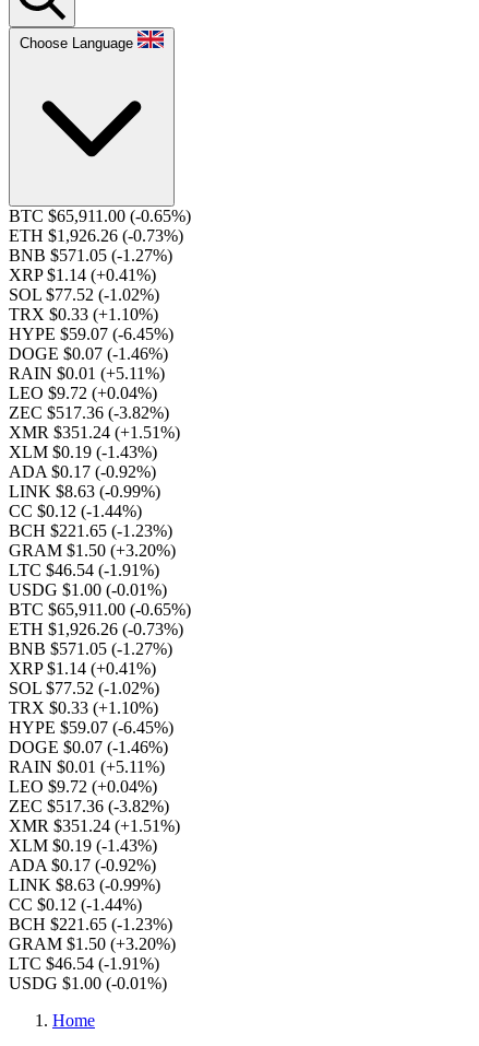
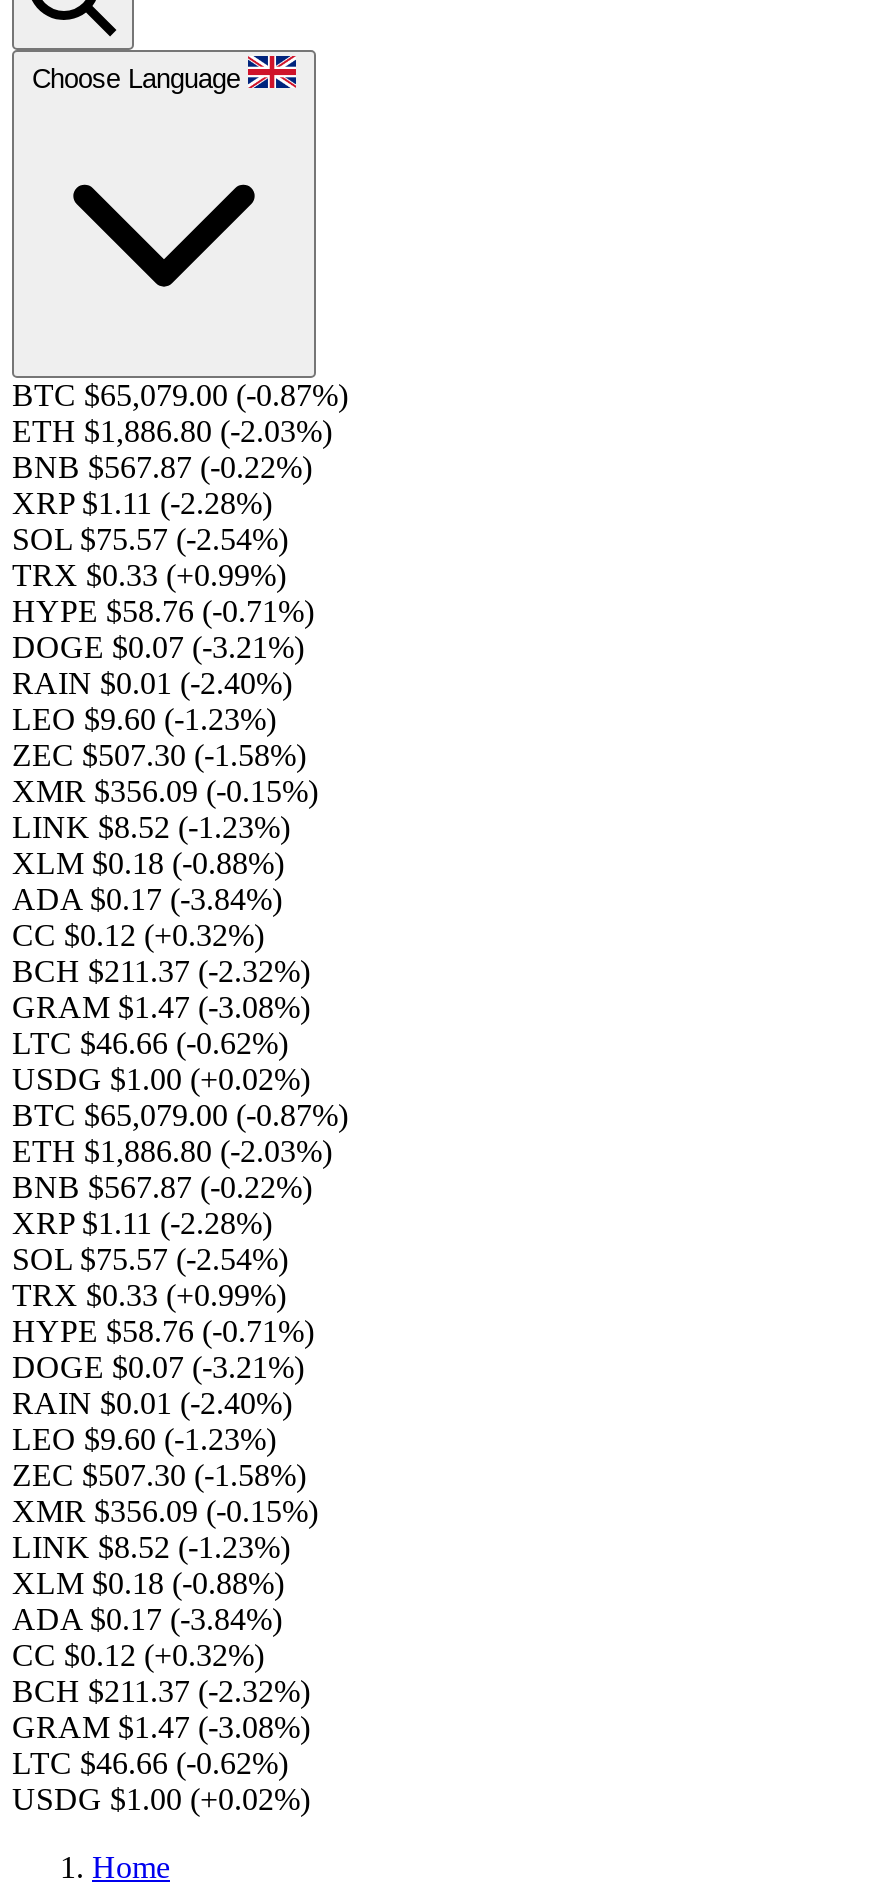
[9,207,191,992] BTC $65,911.00(-0.65%) | ETH $1,926.26 (-0.73%) | BNB $571.05 (-1.27%) | XRP $1.14 (+0.41%) | SOL $77.52 (-1.02%) | TRX $0.33 (+1.10%) | HYPE $59.07 (-6.45%) | DOGE $0.07 (-1.46%) | RAIN $0.01 (+5.11%) | LEO $9.72 (+0.04%) | ZEC $517.36 (-3.82%) | XMR $351.24(+1.51%) | XLM $0.19 (-1.43%) | ADA $0.17 (-0.92%) | LINK $8.63 (-0.99%) | CC $0.12 (-1.44%) | BCH $221.65 (-1.23%) | GRAM $1.50 (+3.20%) | LTC $46.54 (-1.91%) | USDG $1.00(-0.01%) | BTC $65,911.00 (-0.65%) | ETH $1,926.26 (-0.73%) | BNB $571.05 (-1.27%) | XRP $1.14 (+0.41%) | SOL $77.52 (-1.02%) | TRX $0.33 (+1.10%) | HYPE $59.07 (-6.45%) | DOGE $0.07 (-1.46%) | RAIN $0.01 (+5.11%) | LEO $9.72 (+0.04%) | ZEC $517.36 (-3.82%) | XMR $351.24(+1.51%) | XLM $0.19 (-1.43%) | ADA $0.17 (-0.92%) | LINK $8.63 (-0.99%) | CC $0.12 (-1.44%) | BCH $221.65 (-1.23%) | GRAM $1.50 (+3.20%) | LTC $46.54 (-1.91%) | USDG $1.00(-0.01%) -> [12,378,348,1816] BTC $65,079.00(-0.87%) | ETH $1,886.80 (-2.03%) | BNB $567.87 (-0.22%) | XRP $1.11 (-2.28%) | SOL $75.57 (-2.54%) | TRX $0.33 (+0.99%) | HYPE $58.76 (-0.71%) | DOGE $0.07 (-3.21%) | RAIN $0.01 (-2.40%) | LEO $9.60 (-1.23%) | ZEC $507.30 (-1.58%) | XMR $356.09(-0.15%) | LINK $8.52 (-1.23%) | XLM $0.18 (-0.88%) | ADA $0.17 (-3.84%) | CC $0.12 (+0.32%) | BCH $211.37 (-2.32%) | GRAM $1.47 (-3.08%) | LTC $46.66 (-0.62%) | USDG $1.00(+0.02%) | BTC $65,079.00 (-0.87%) | ETH $1,886.80 (-2.03%) | BNB $567.87 (-0.22%) | XRP $1.11 (-2.28%) | SOL $75.57 (-2.54%) | TRX $0.33 (+0.99%) | HYPE $58.76 (-0.71%) | DOGE $0.07 (-3.21%) | RAIN $0.01 (-2.40%) | LEO $9.60 (-1.23%) | ZEC $507.30 (-1.58%) | XMR $356.09(-0.15%) | LINK $8.52 (-1.23%) | XLM $0.18 (-0.88%) | ADA $0.17 (-3.84%) | CC $0.12 (+0.32%) | BCH $211.37 (-2.32%) | GRAM $1.47 (-3.08%) | LTC $46.66 (-0.62%) | USDG $1.00(+0.02%)

